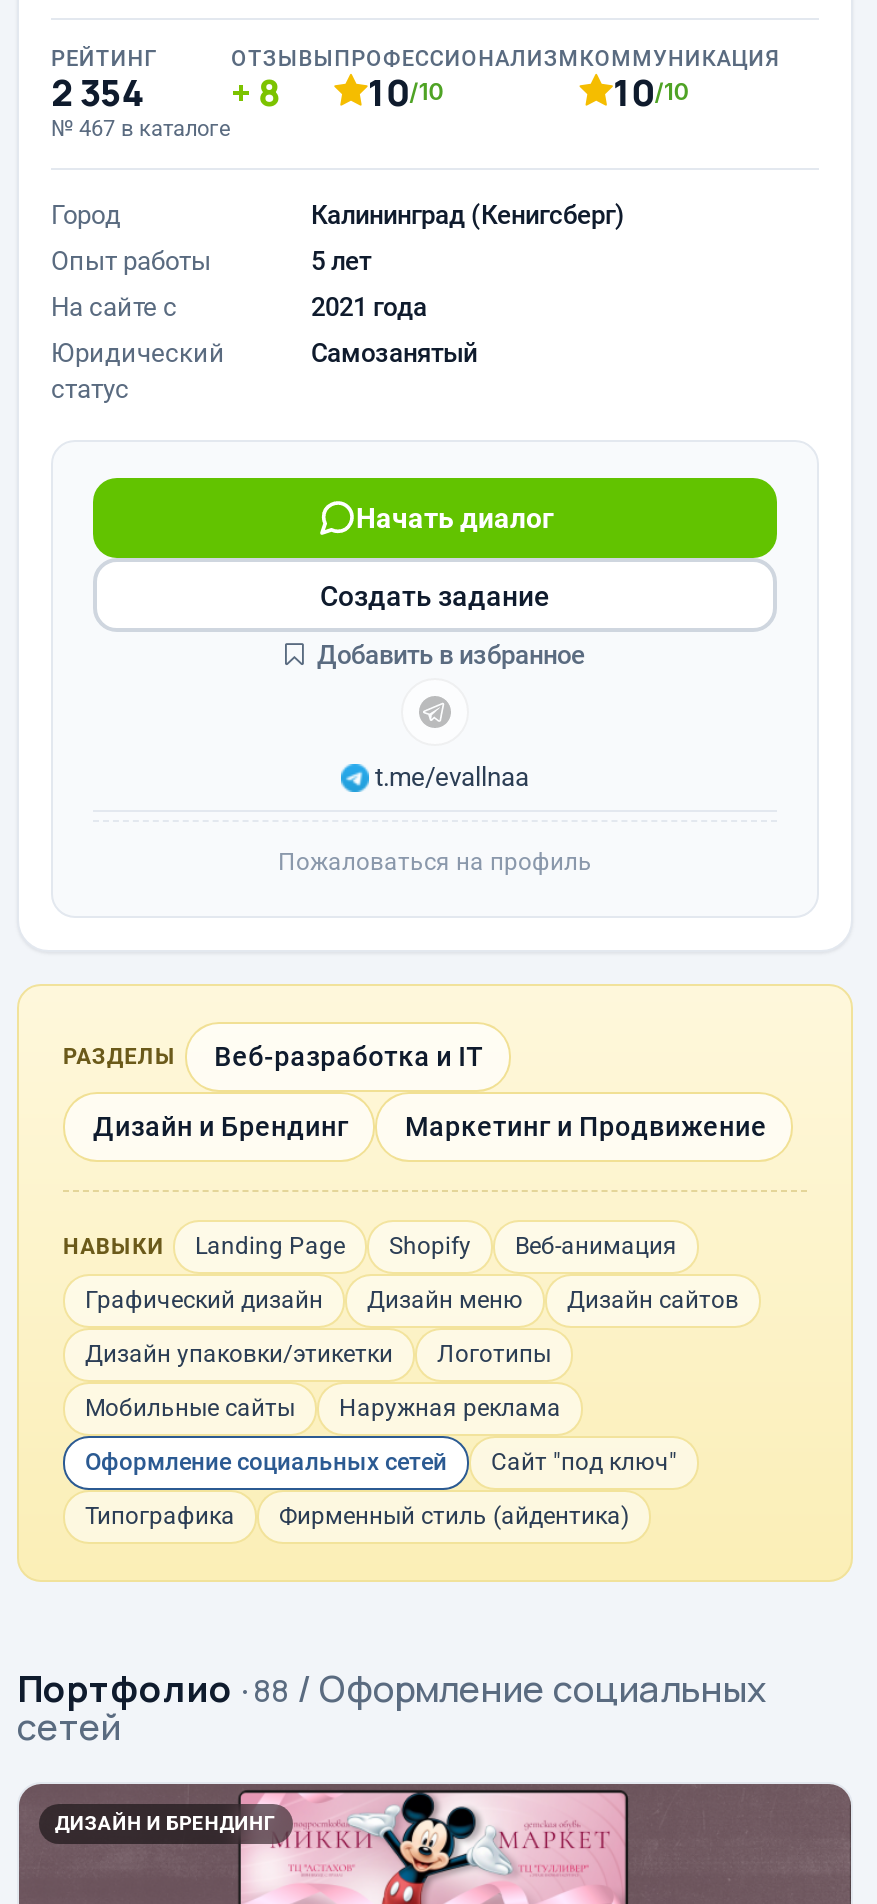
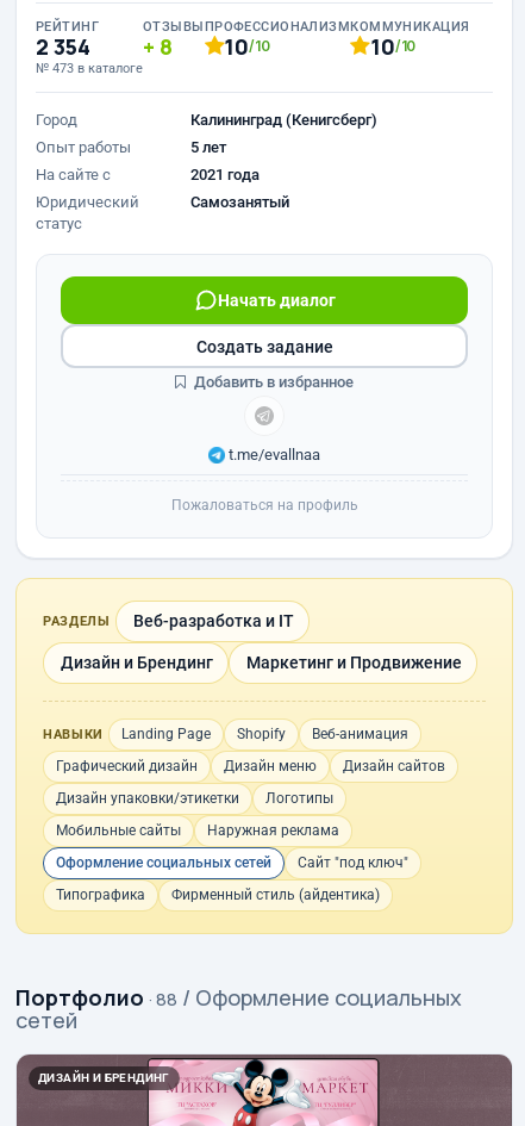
[51,116,231,142] № 467 в каталоге -> [36,61,143,76] № 473 в каталоге

